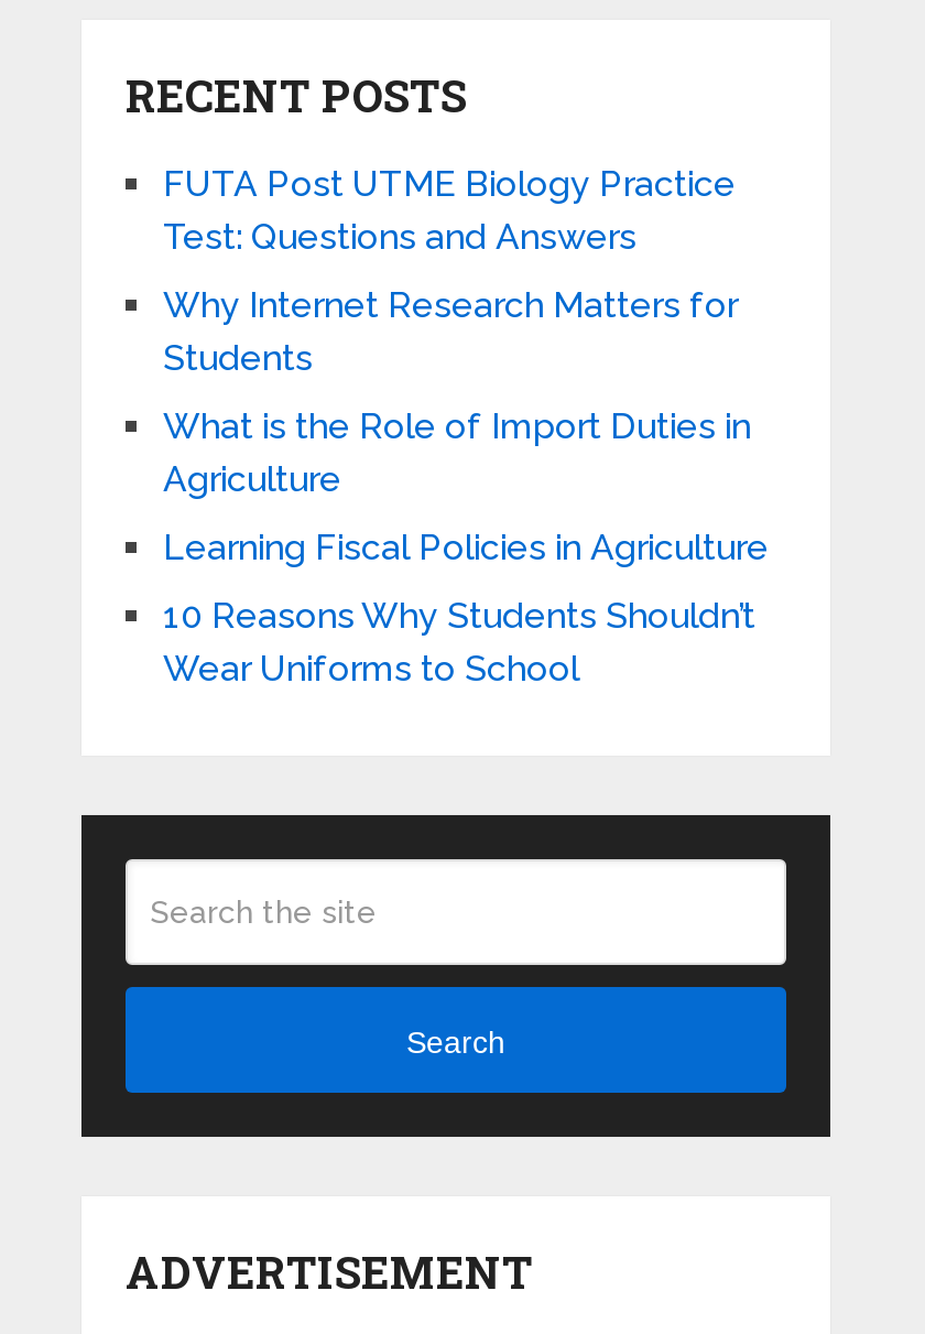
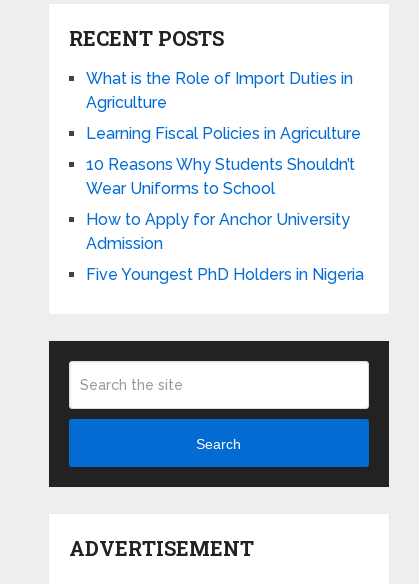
[163,164,738,380] FUTA Post UTME Biology Practice | Test: Questions and Answers | Why Internet Research Matters for | Students -> none
moved [163,406,769,690] -> [86,69,361,198]: What is the Role of Import Duties in | Agriculture | Learning Fiscal Policies in Agriculture | 10 Reasons Why Students Shouldn’t | Wear Uniforms to School
none -> [86,210,364,284] How to Apply for Anchor University | Admission | Five Youngest PhD Holders in Nigeria

